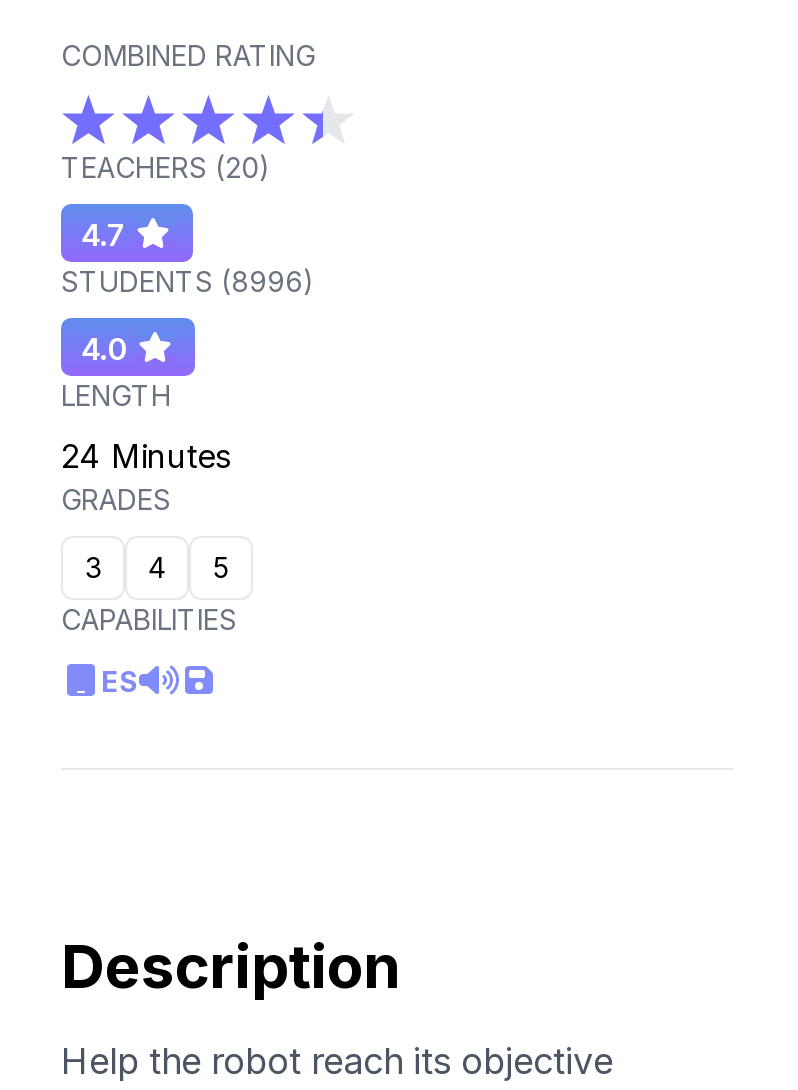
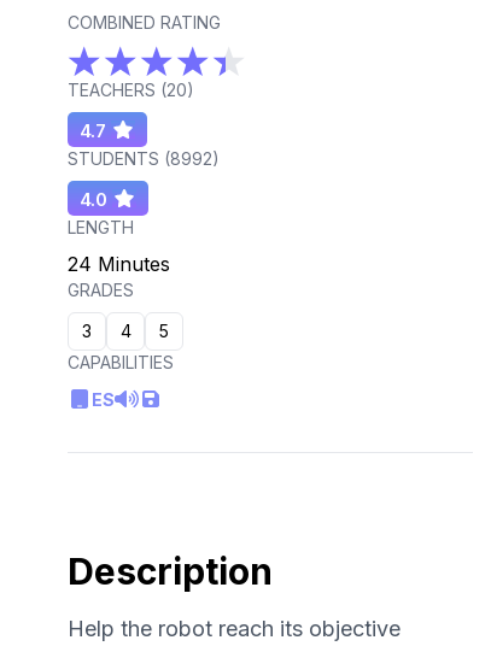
[61,263,315,297] STUDENTS (8996) -> [68,148,220,168] STUDENTS (8992)

